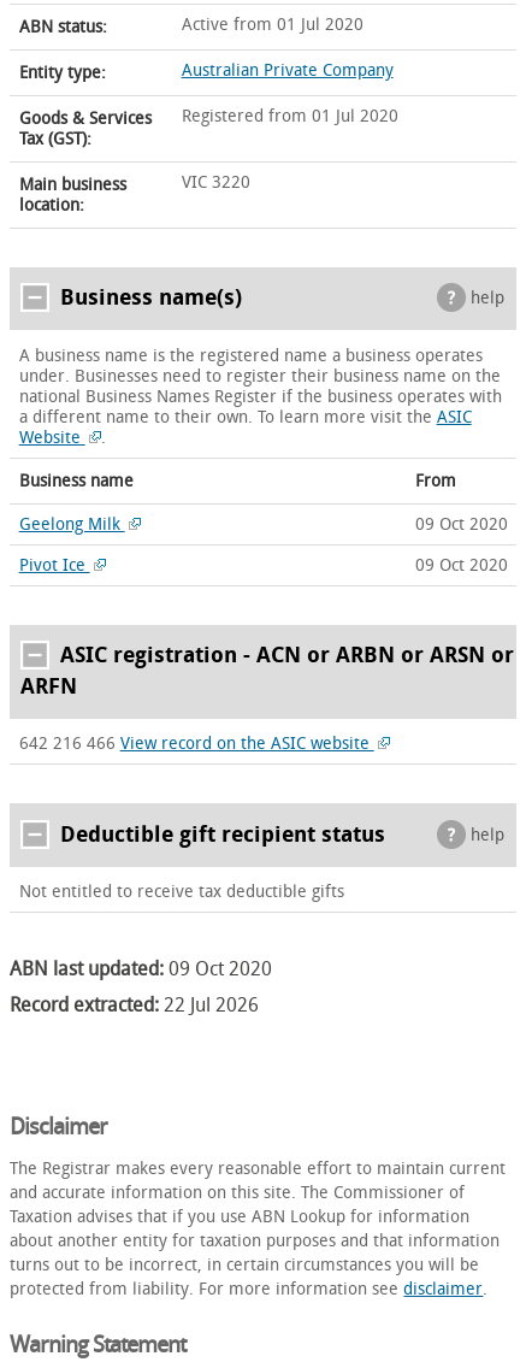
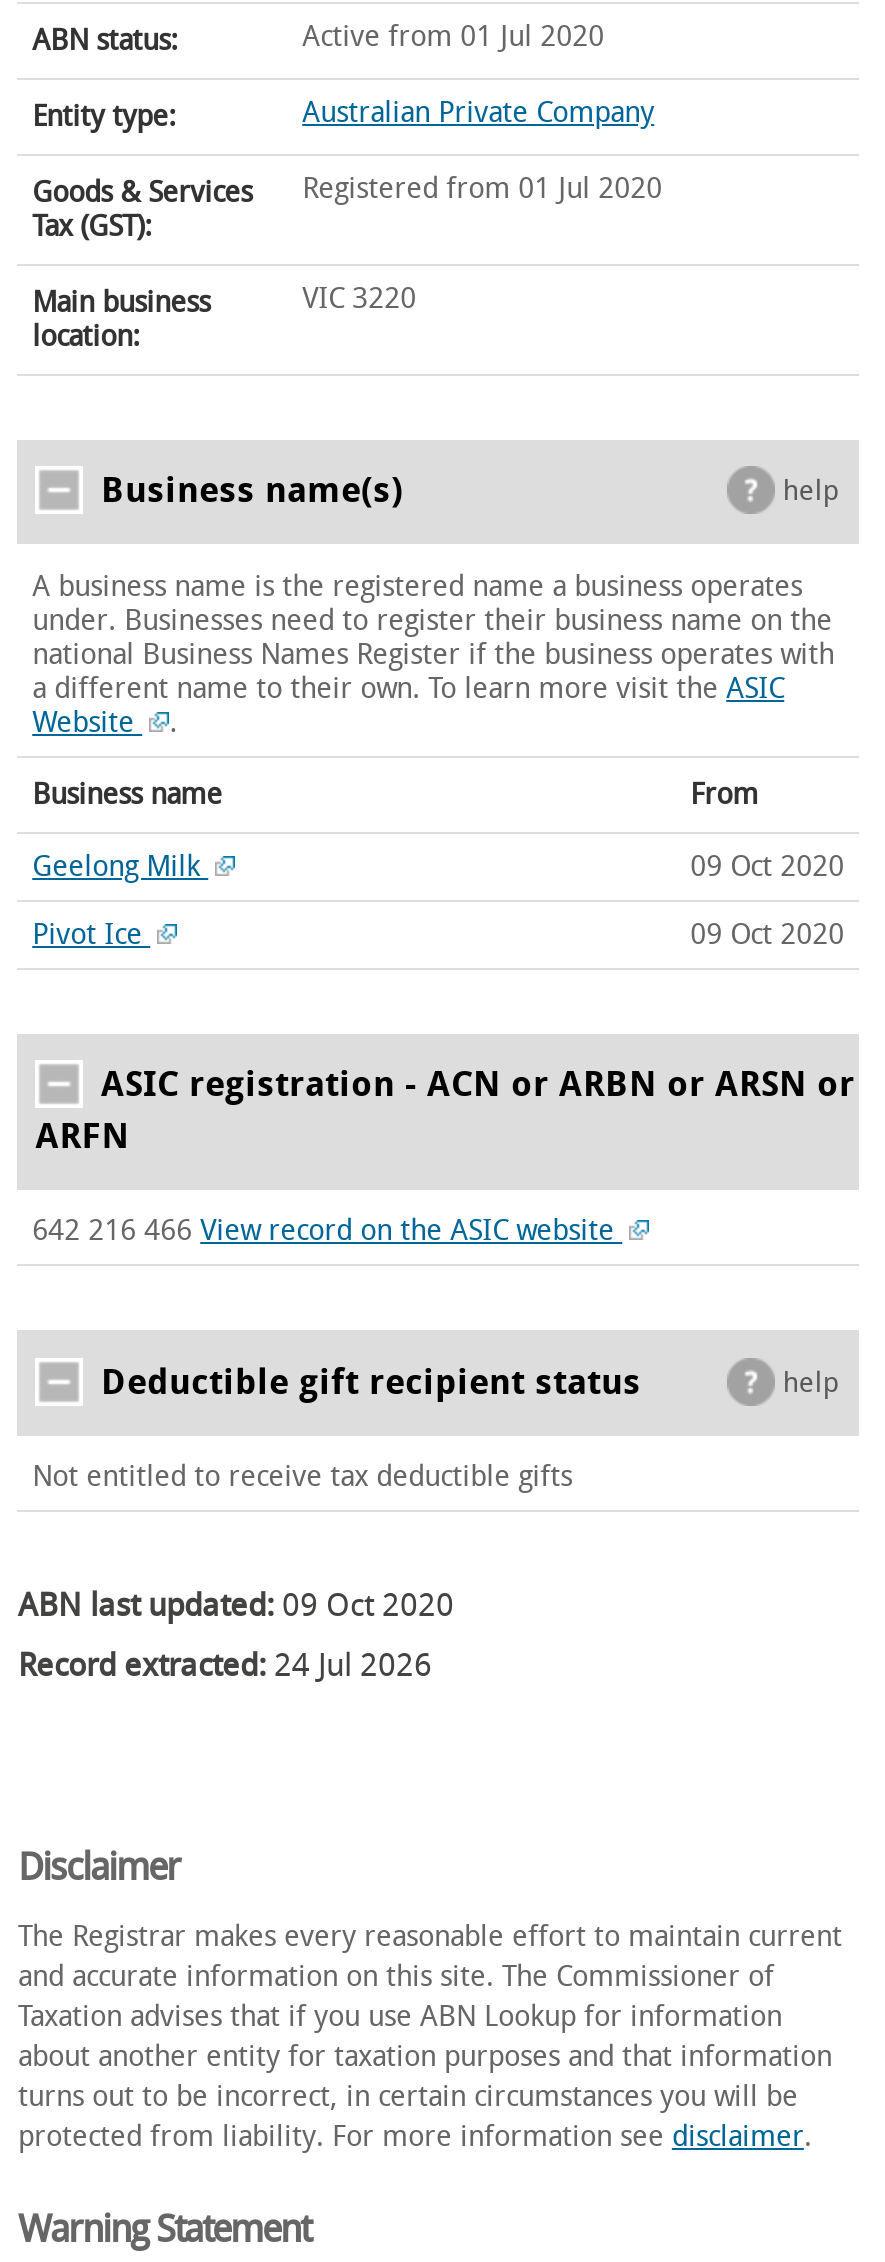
[10,994,259,1017] Record extracted: 22 Jul 2026 -> [18,1646,432,1684] Record extracted: 24 Jul 2026

